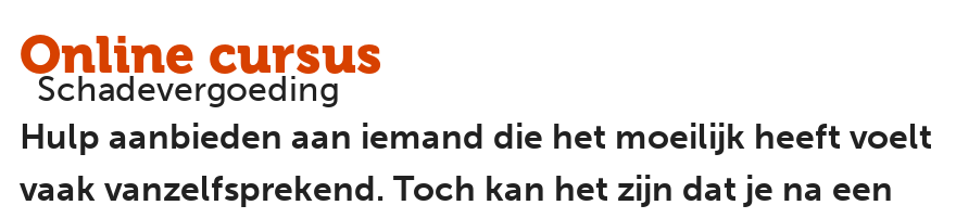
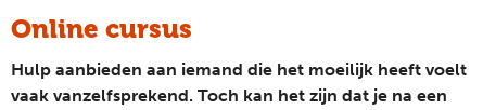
[37,68,339,110] Schadevergoeding -> none

